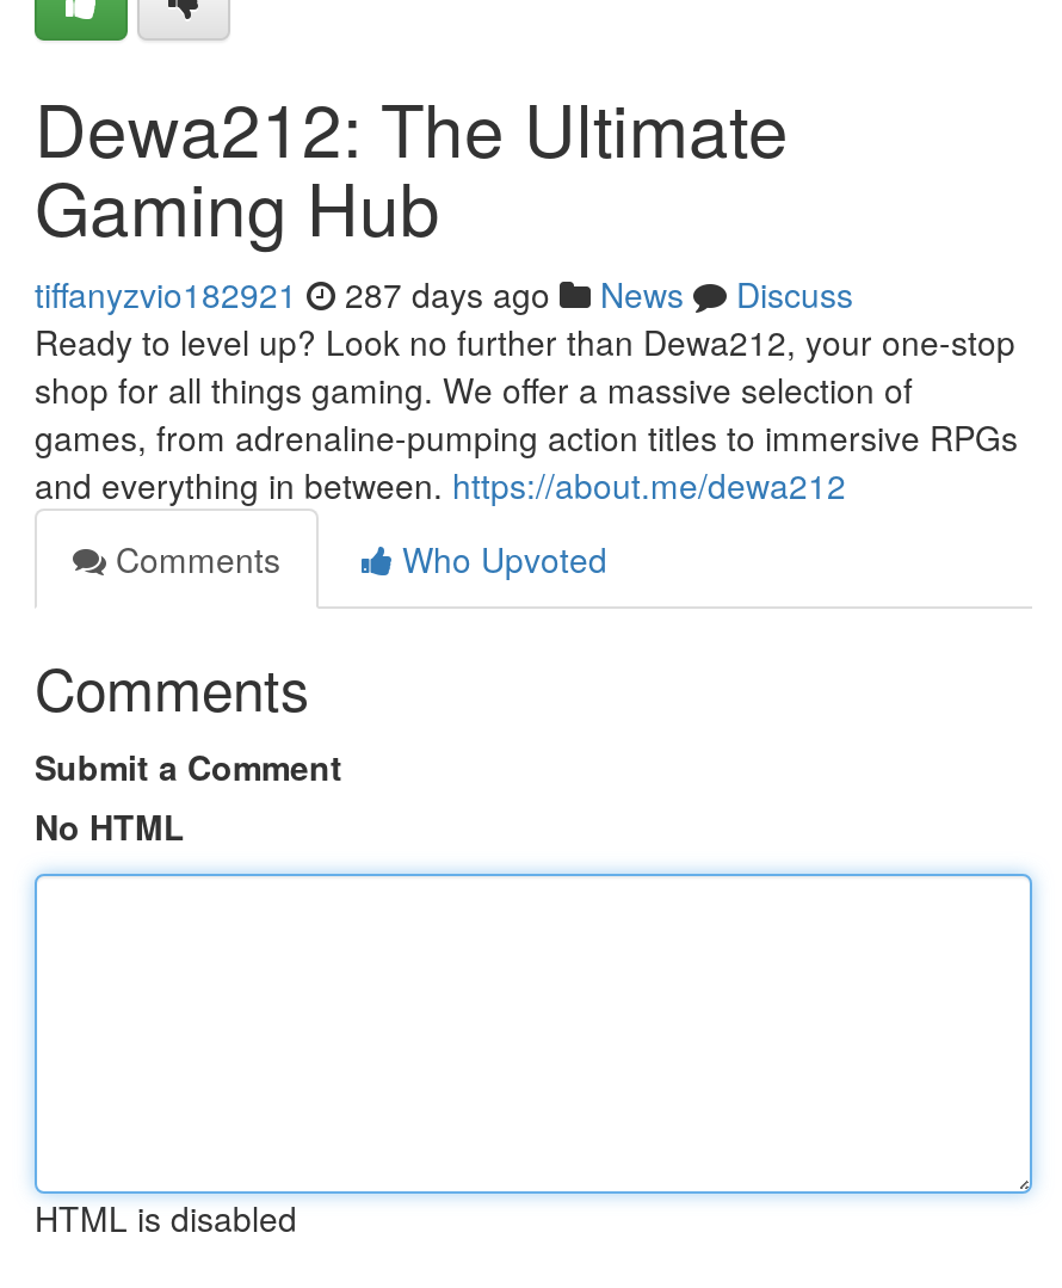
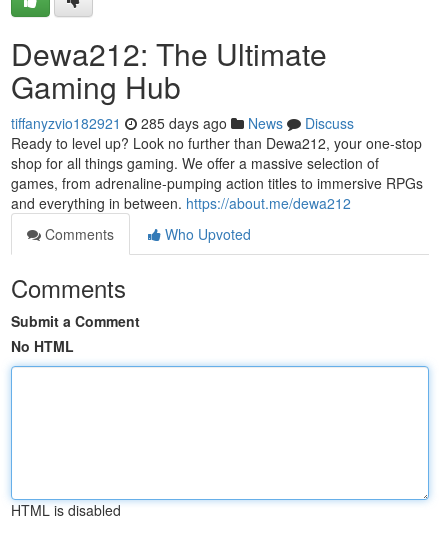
[35,270,853,318] tiffanyzvio182921 287 days ago News Discuss -> [11,113,354,133] tiffanyzvio182921 285 days ago News Discuss

